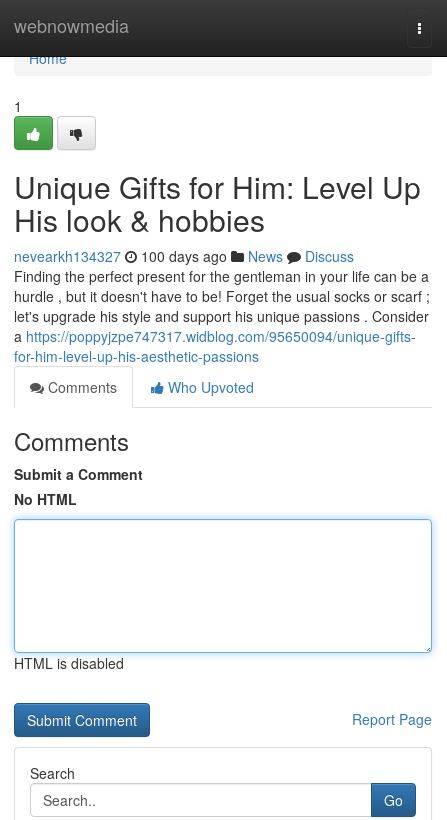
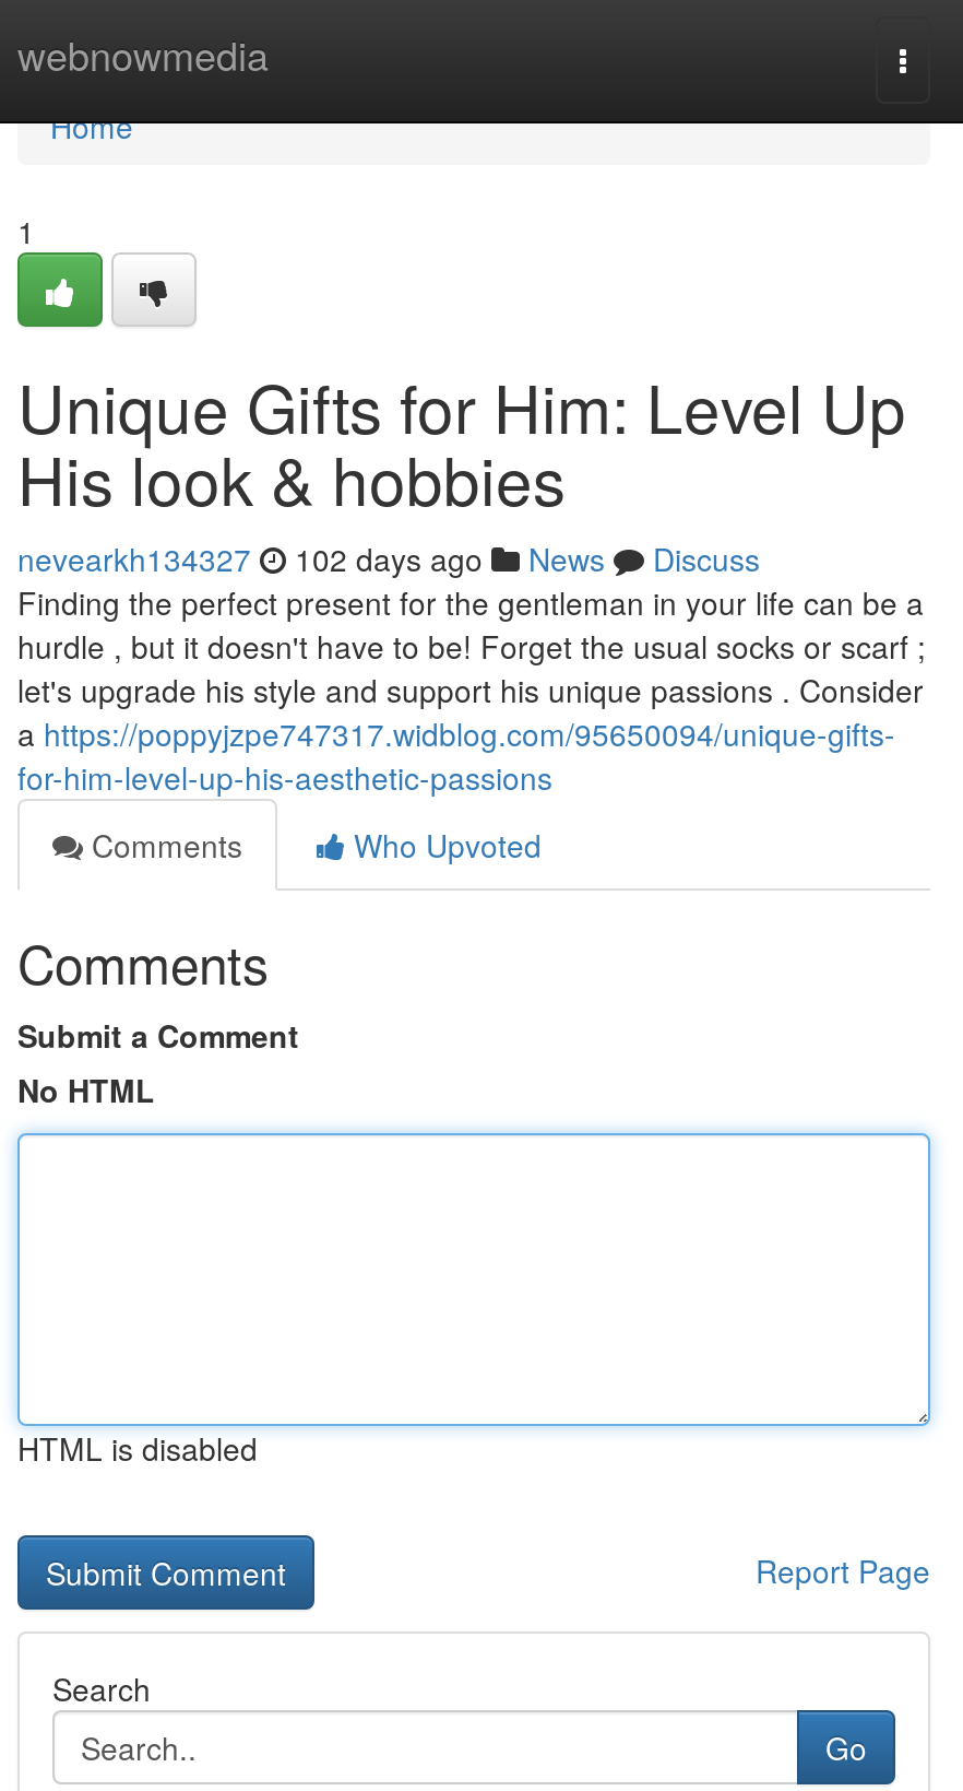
[14,246,354,266] nevearkh134327 100 days ago News Discuss -> [17,537,760,580] nevearkh134327 102 days ago News Discuss

